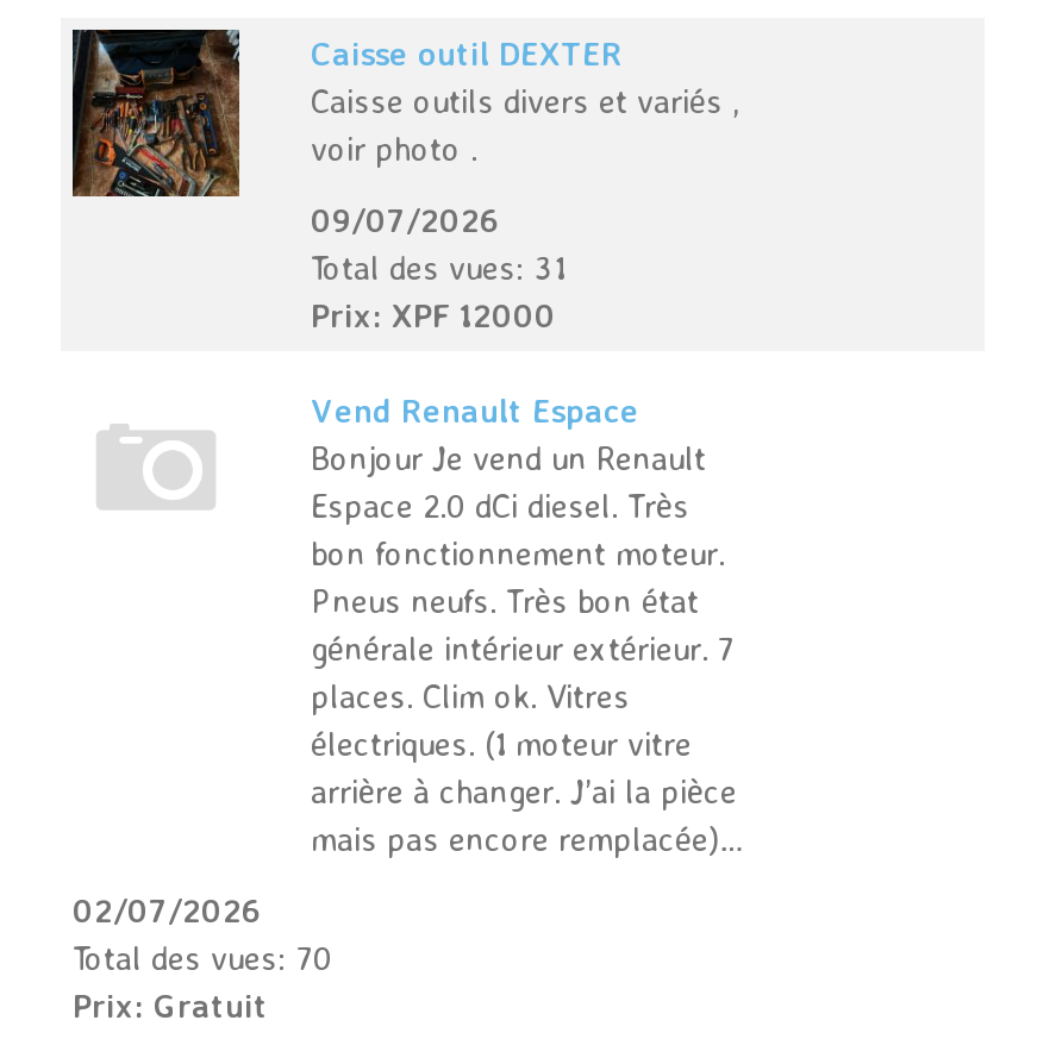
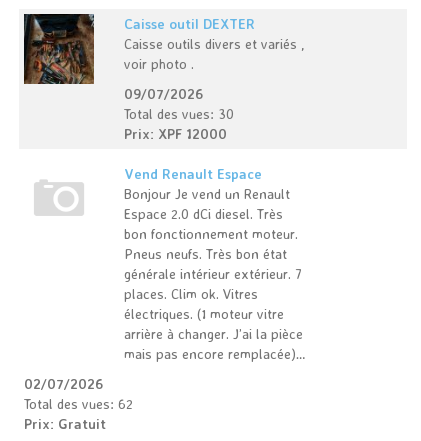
[311,247,566,288] Total des vues: 31 -> [124,105,234,122] Total des vues: 30
[73,937,332,978] Total des vues: 70 -> [24,395,133,412] Total des vues: 62

